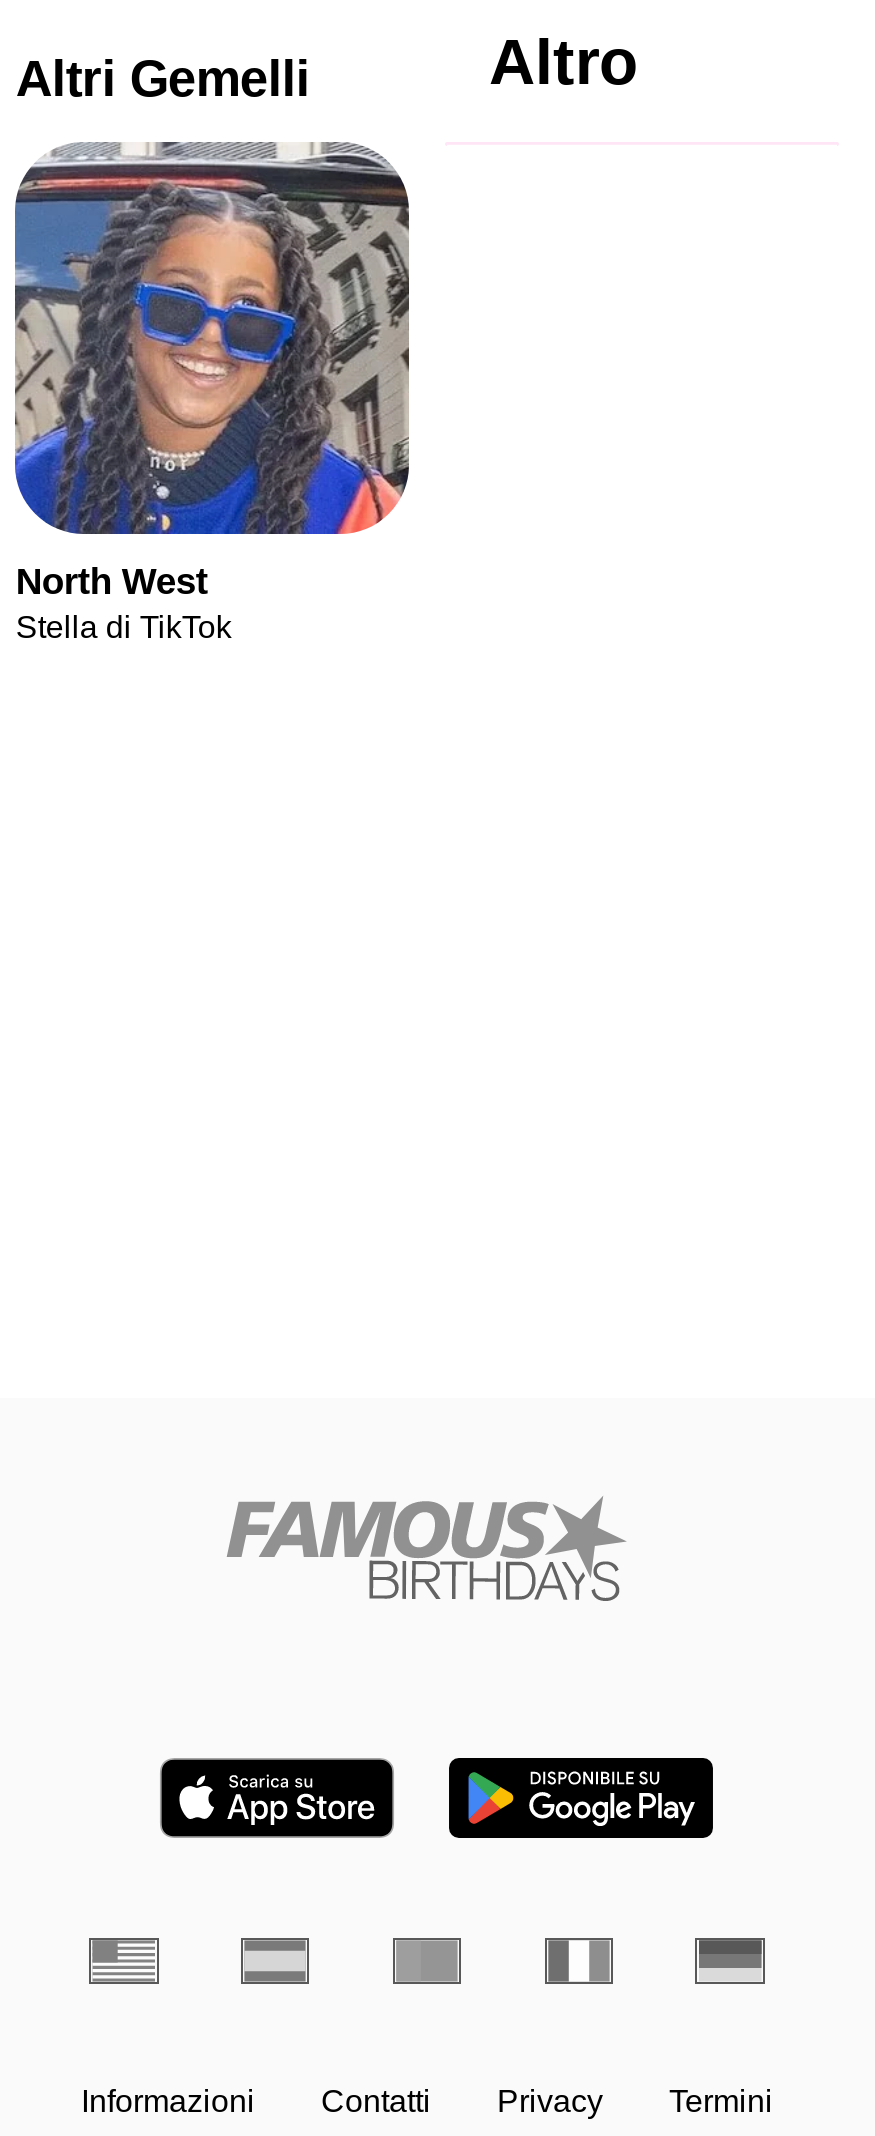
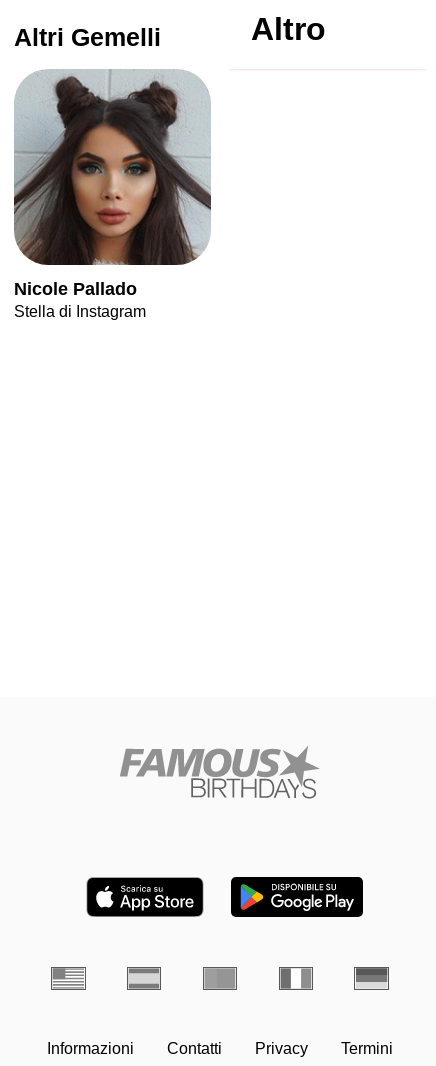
[15,142,409,643] [image] | North West | Stella di TikTok -> [14,69,211,320] [image] | Nicole Pallado | Stella di Instagram

